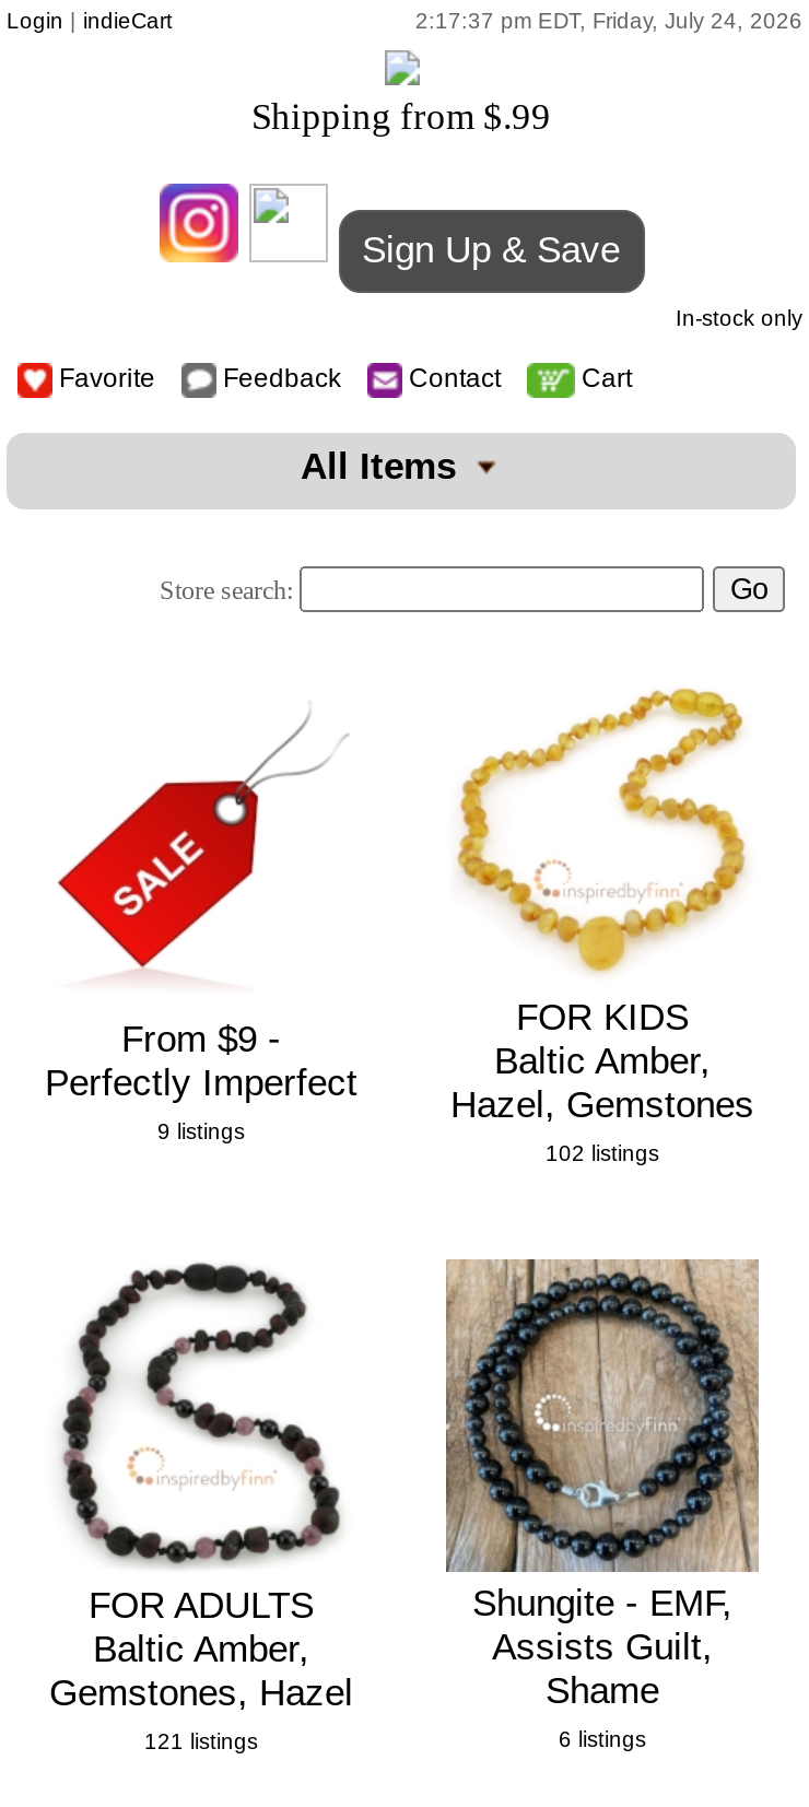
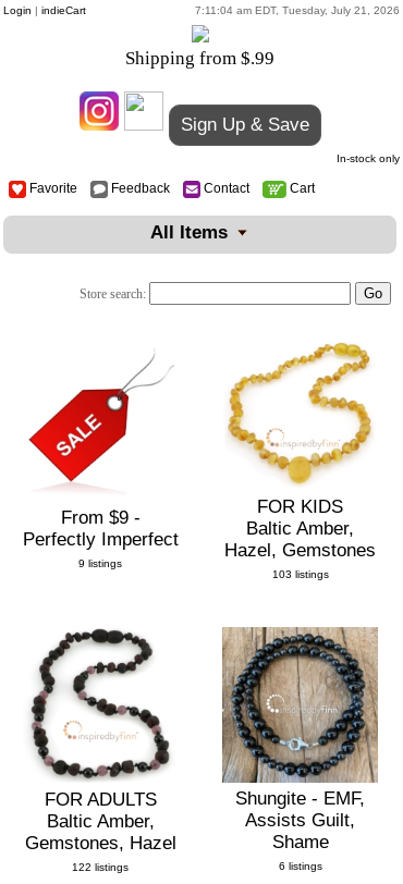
[415,9,802,33] 2:17:37 pm EDT, Friday, July 24, 2026 -> [195,4,400,16] 7:11:04 am EDT, Tuesday, July 21, 2026
[546,1141,659,1165] 102 listings -> [272,568,328,580] 103 listings
[144,1729,258,1753] 121 listings -> [72,861,129,873] 122 listings

